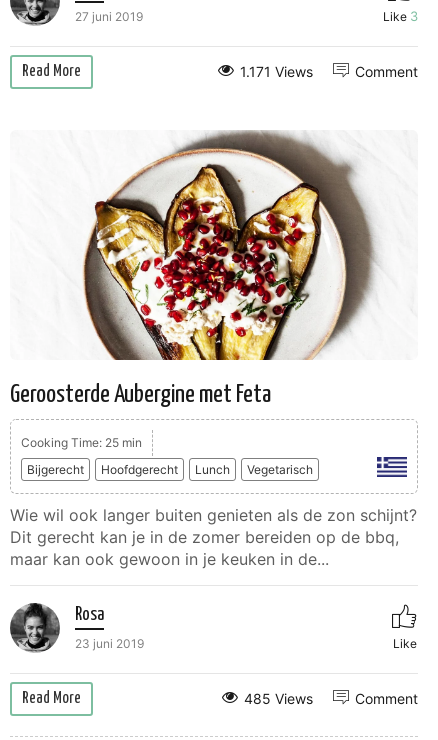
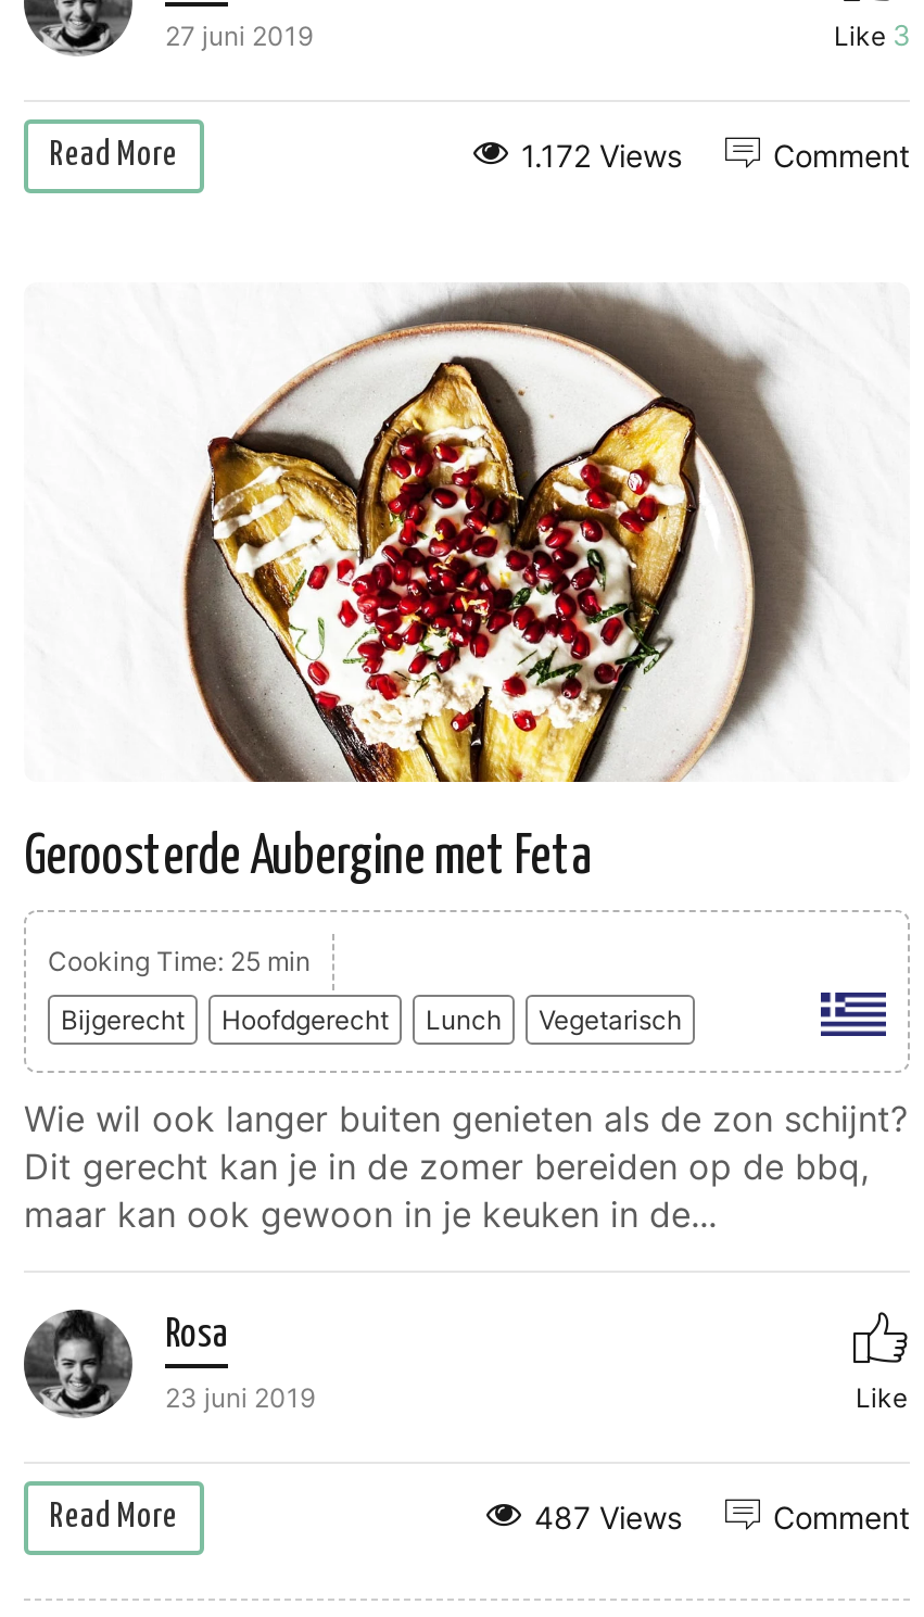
[240,63,313,80] 1.171 Views -> [521,137,682,174] 1.172 Views
[244,690,313,707] 485 Views -> [534,1498,682,1535] 487 Views

